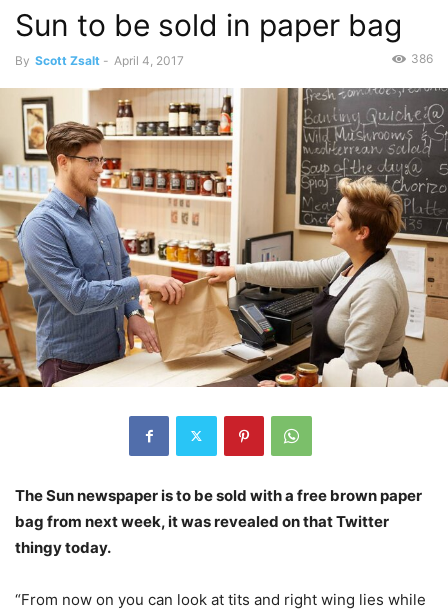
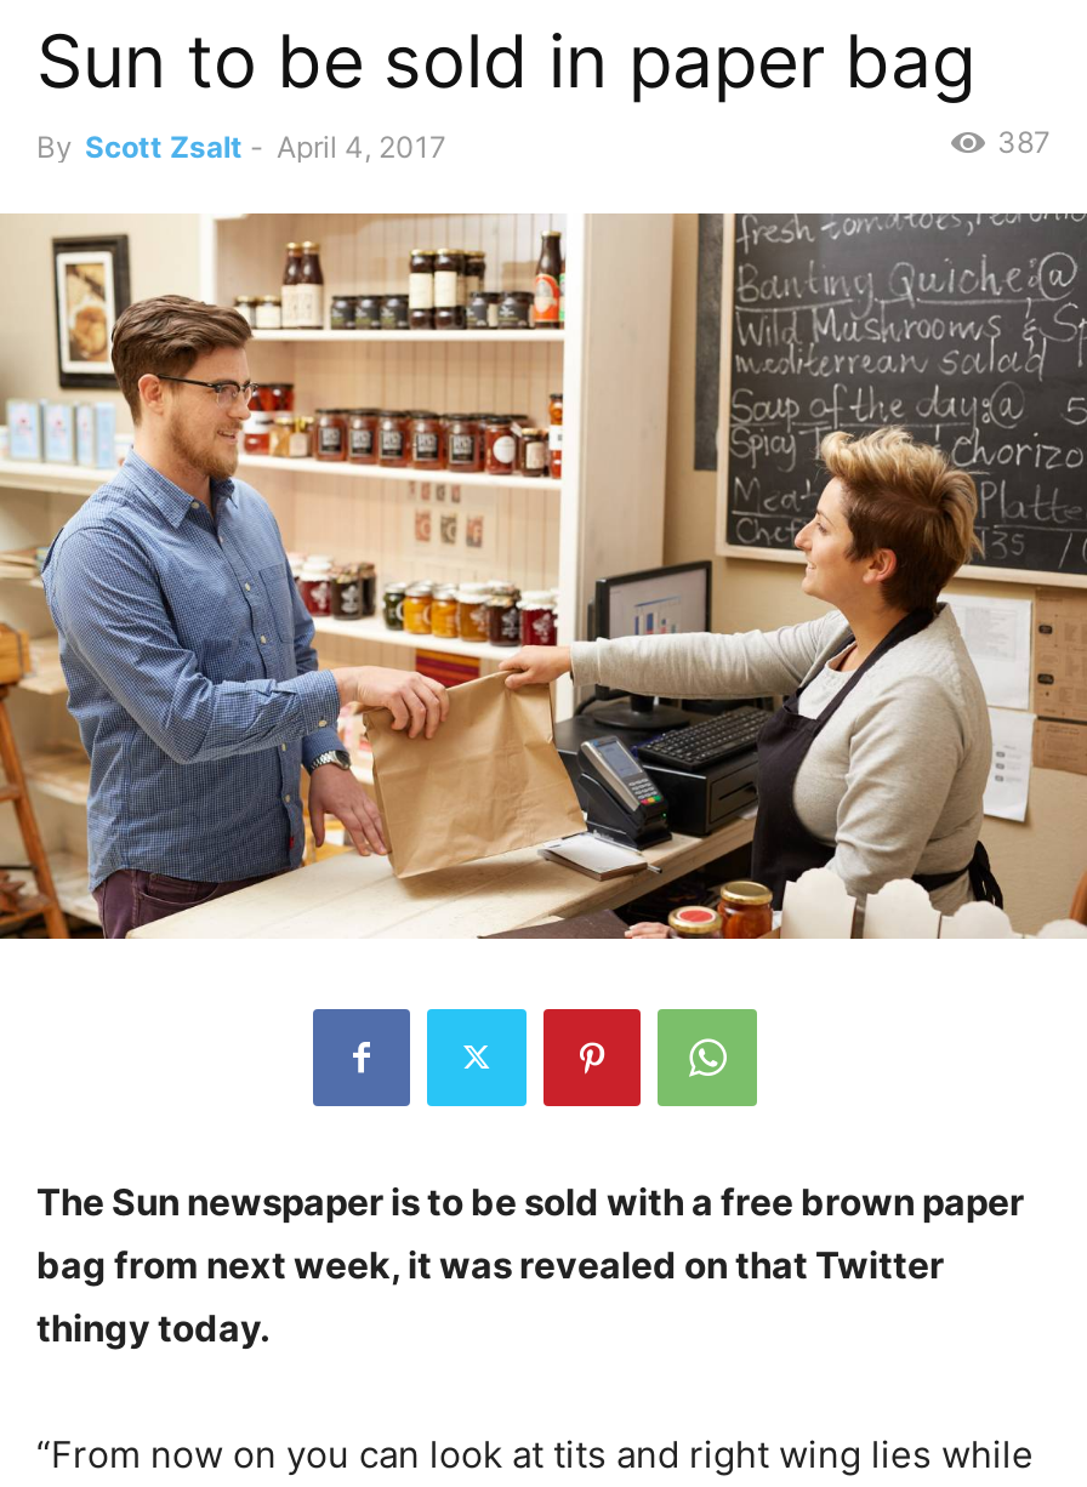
[411,51,433,66] 386 -> [997,124,1051,160] 387

